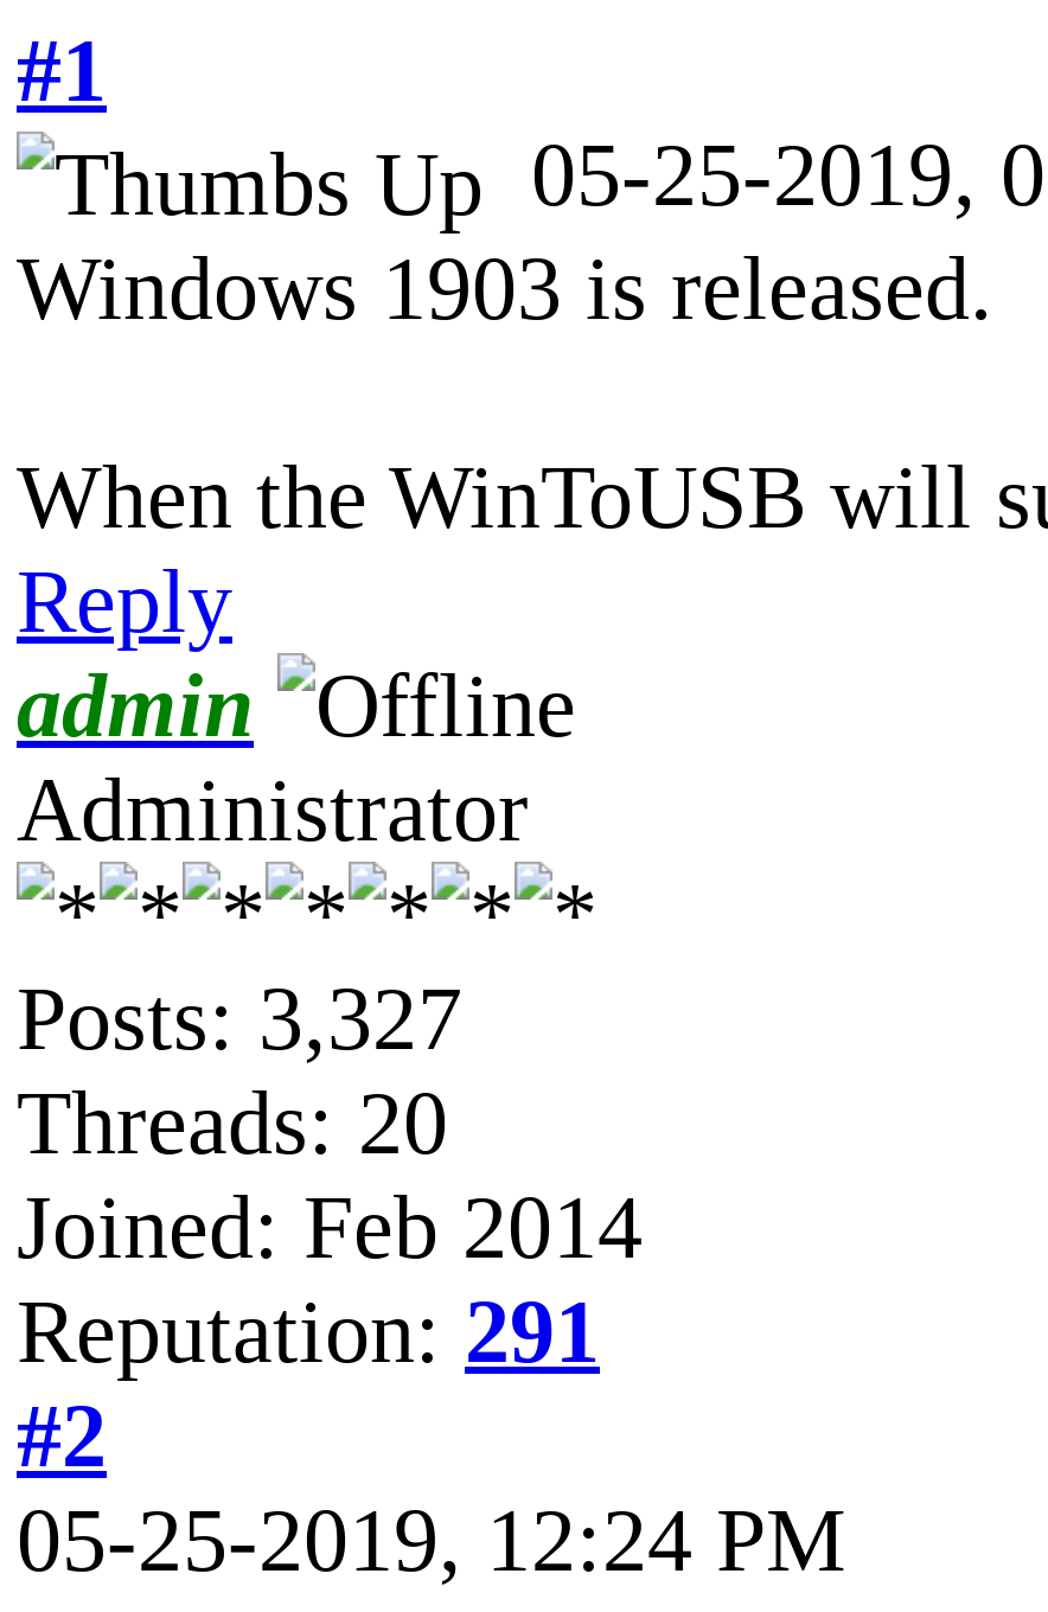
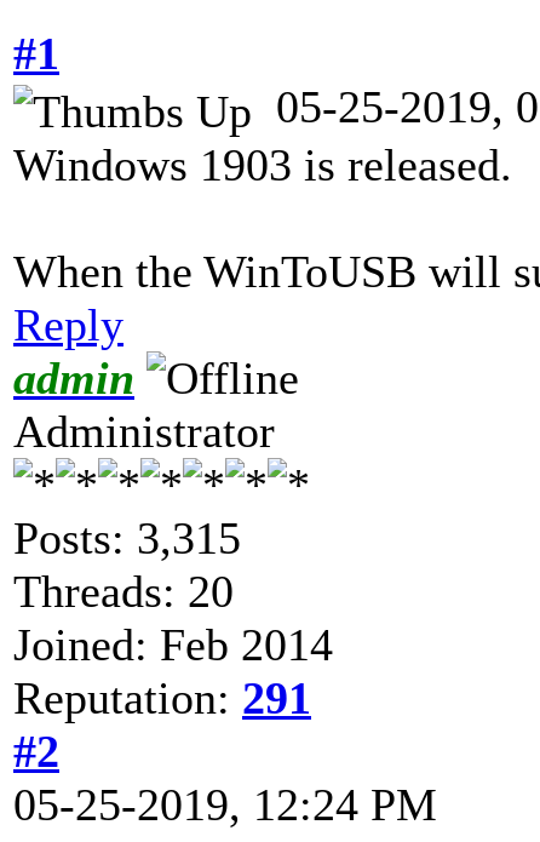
[17,968,462,1068] Posts: 3,327 -> [13,512,241,563] Posts: 3,315

